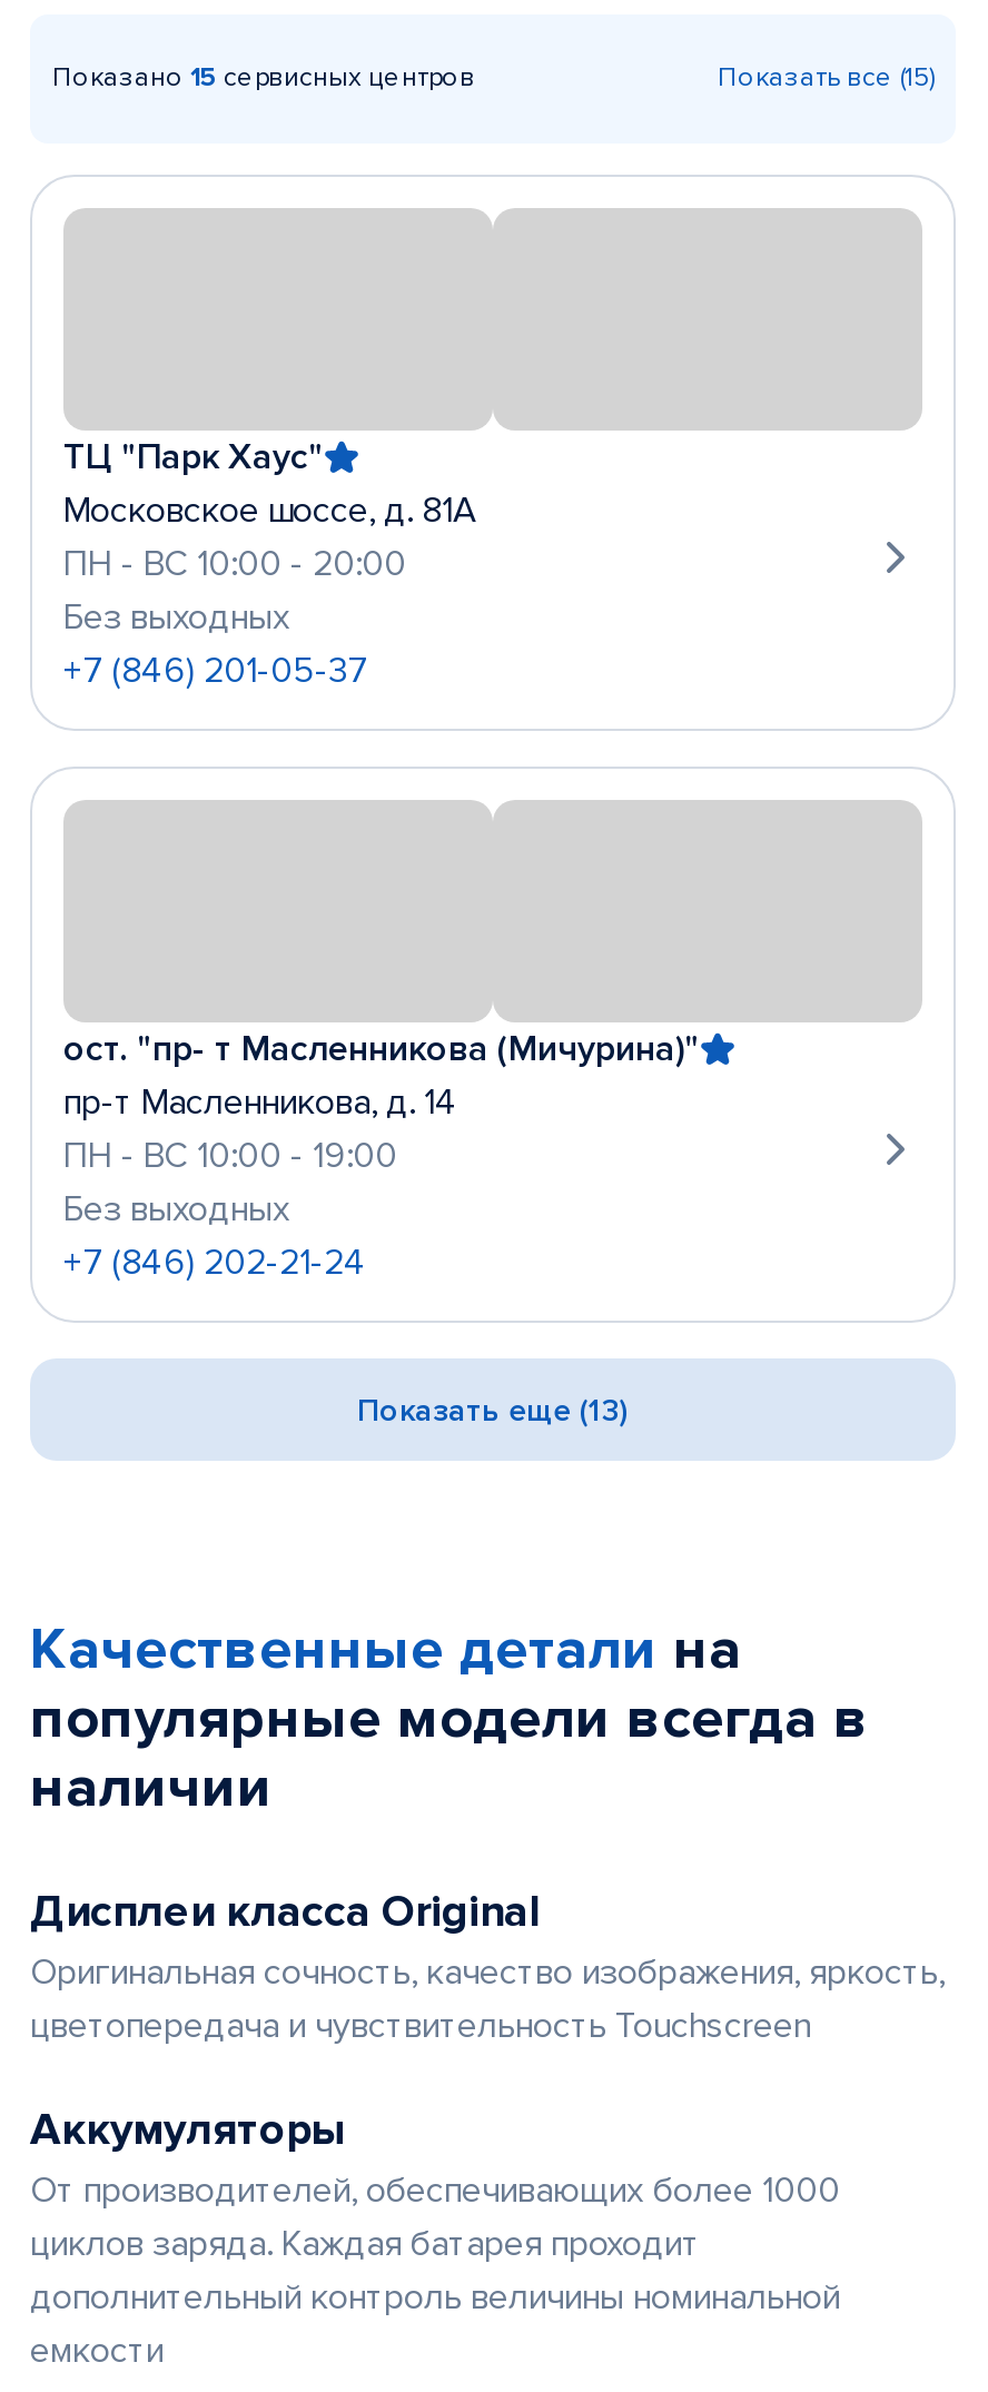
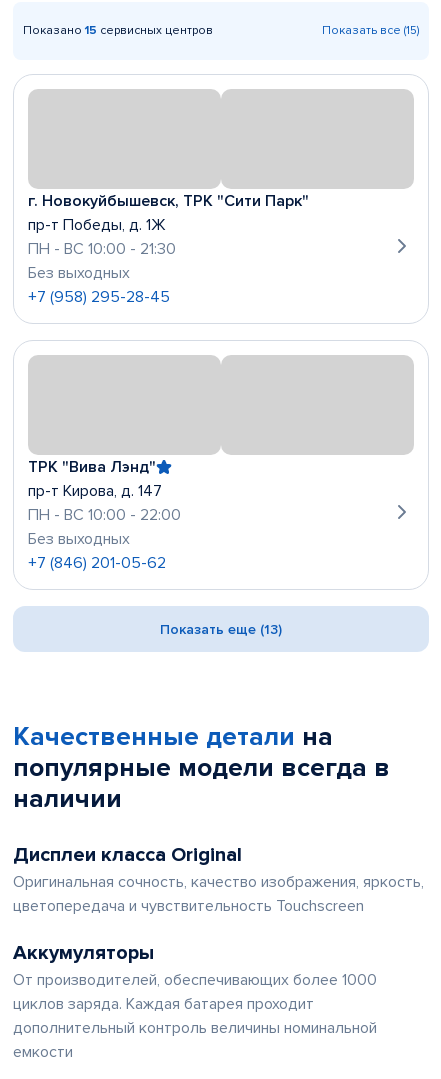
[63,435,477,586] ТЦ "Парк Хаус" | Московское шоссе, д. 81А | ПН - ВС 10:00 - 20:00 -> [28,191,309,259] г. Новокуйбышевск, ТРК "Сити Парк" | пр-т Победы, д. 1Ж | ПН - ВС 10:00 - 21:30
[63,649,368,693] +7 (846) 201-05-37 -> [28,287,170,307] +7 (958) 295-28-45
[63,1027,700,1178] ост. "пр- т Масленникова (Мичурина)" | пр-т Масленникова, д. 14 | ПН - ВС 10:00 - 19:00 -> [28,457,181,525] ТРК "Вива Лэнд" | пр-т Кирова, д. 147 | ПН - ВС 10:00 - 22:00
[63,1241,366,1285] +7 (846) 202-21-24 -> [28,553,166,573] +7 (846) 201-05-62

